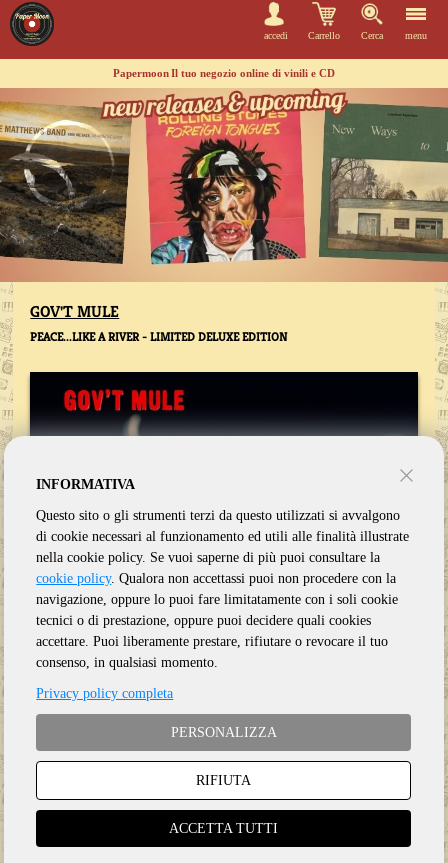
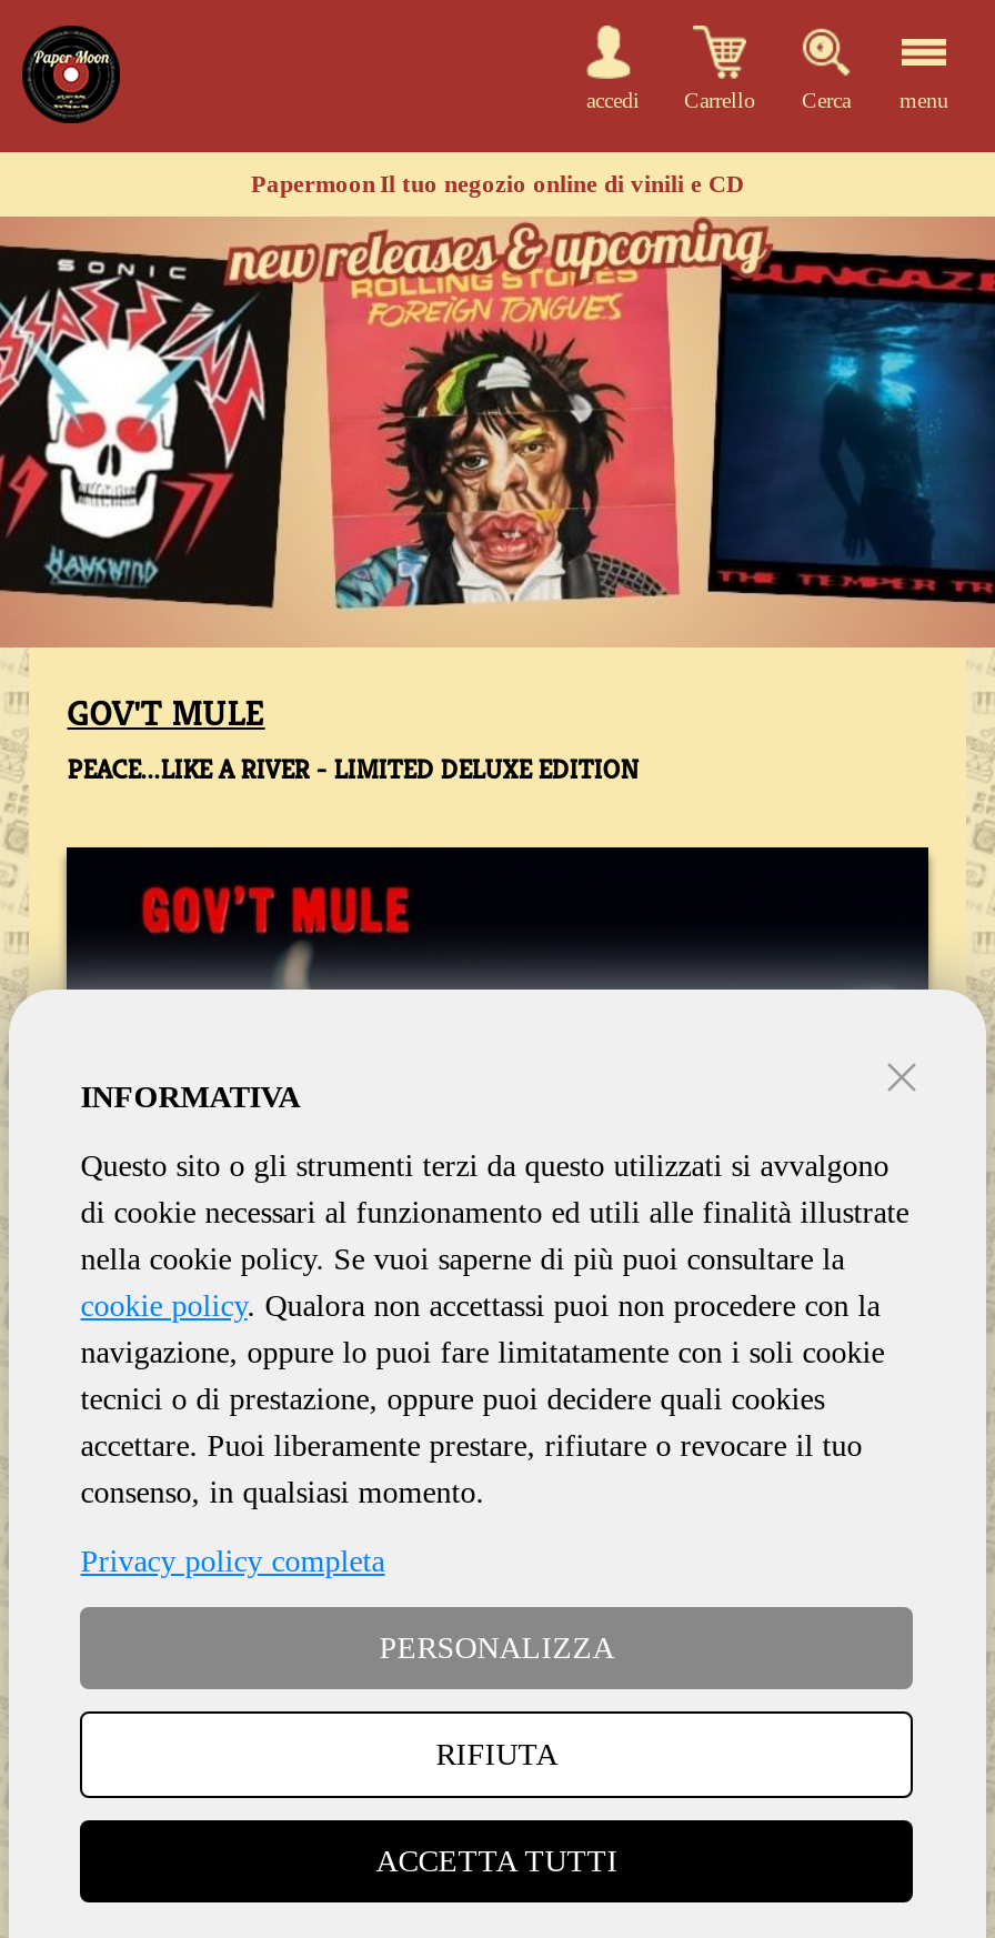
[3,102,131,262] [image] -> [7,245,293,601] [image]
[320,104,445,261] [image] -> [708,252,988,603] [image]

